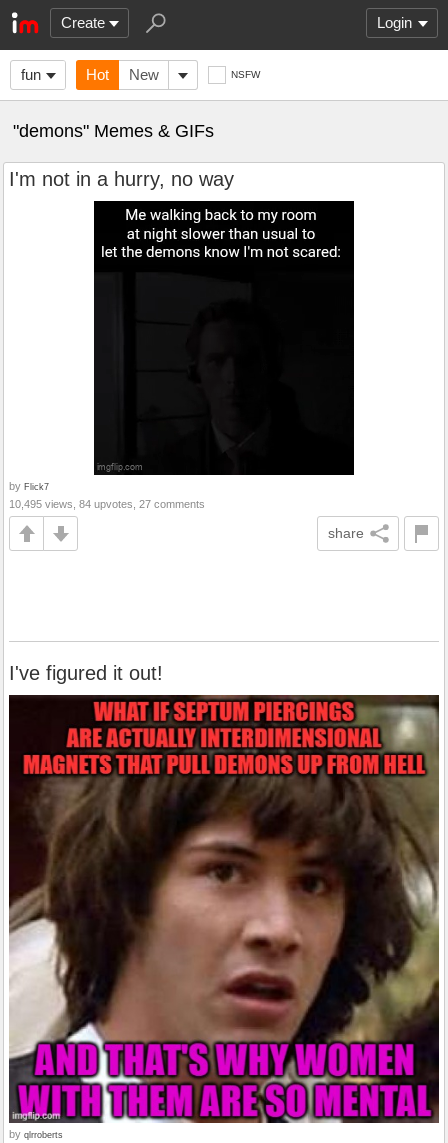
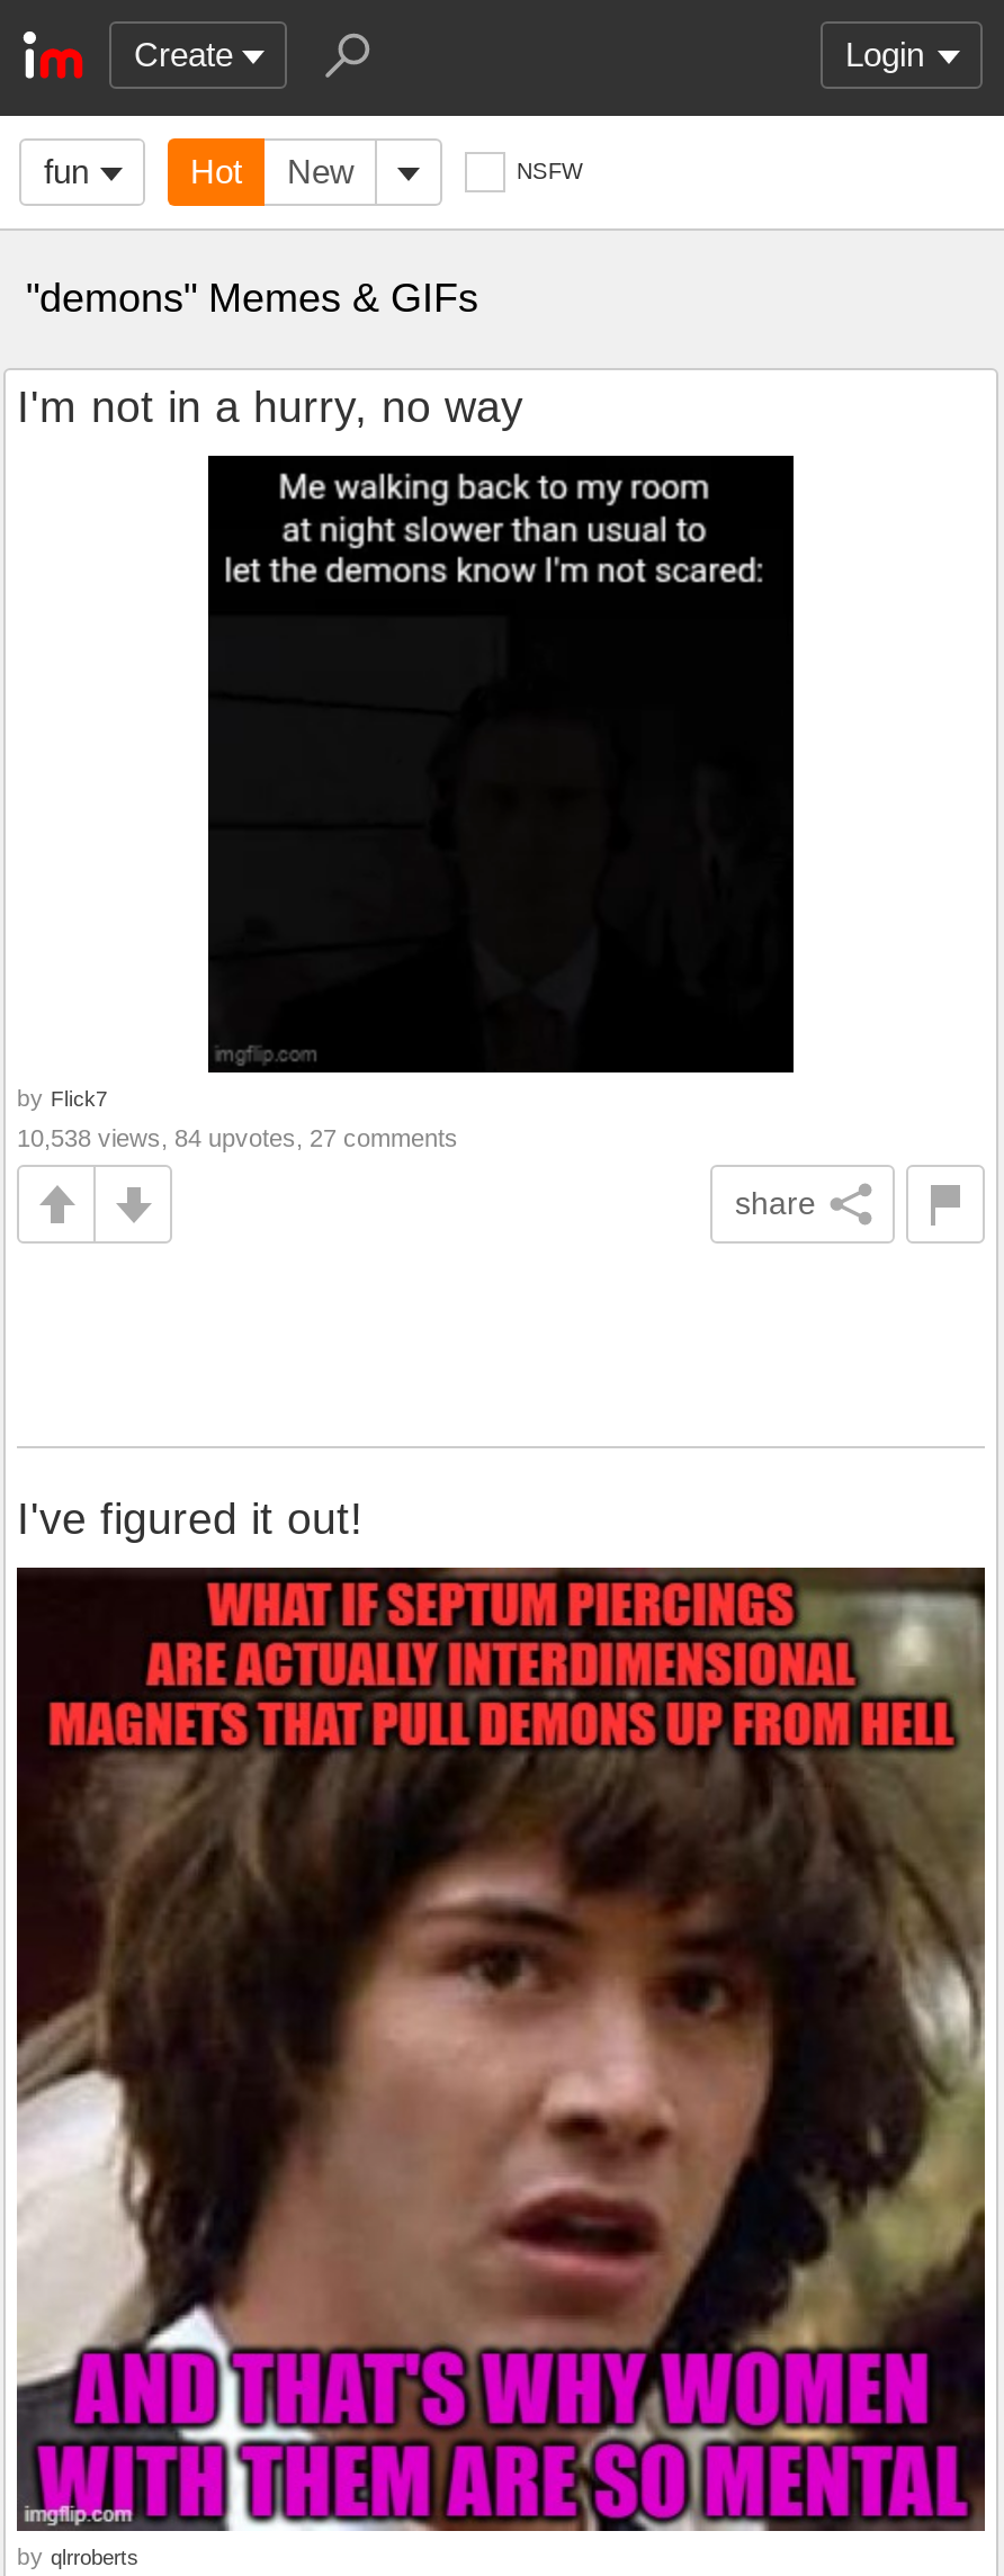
[9,498,205,510] 10,495 views, 84 upvotes, 27 comments -> [17,1124,458,1151] 10,538 views, 84 upvotes, 27 comments

